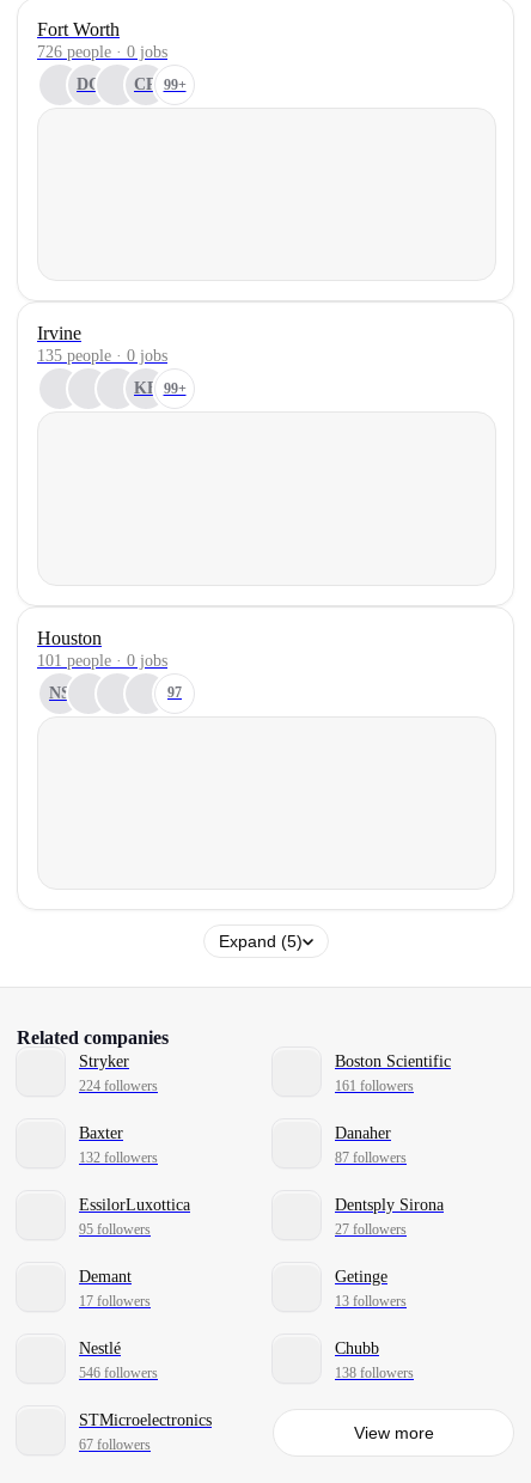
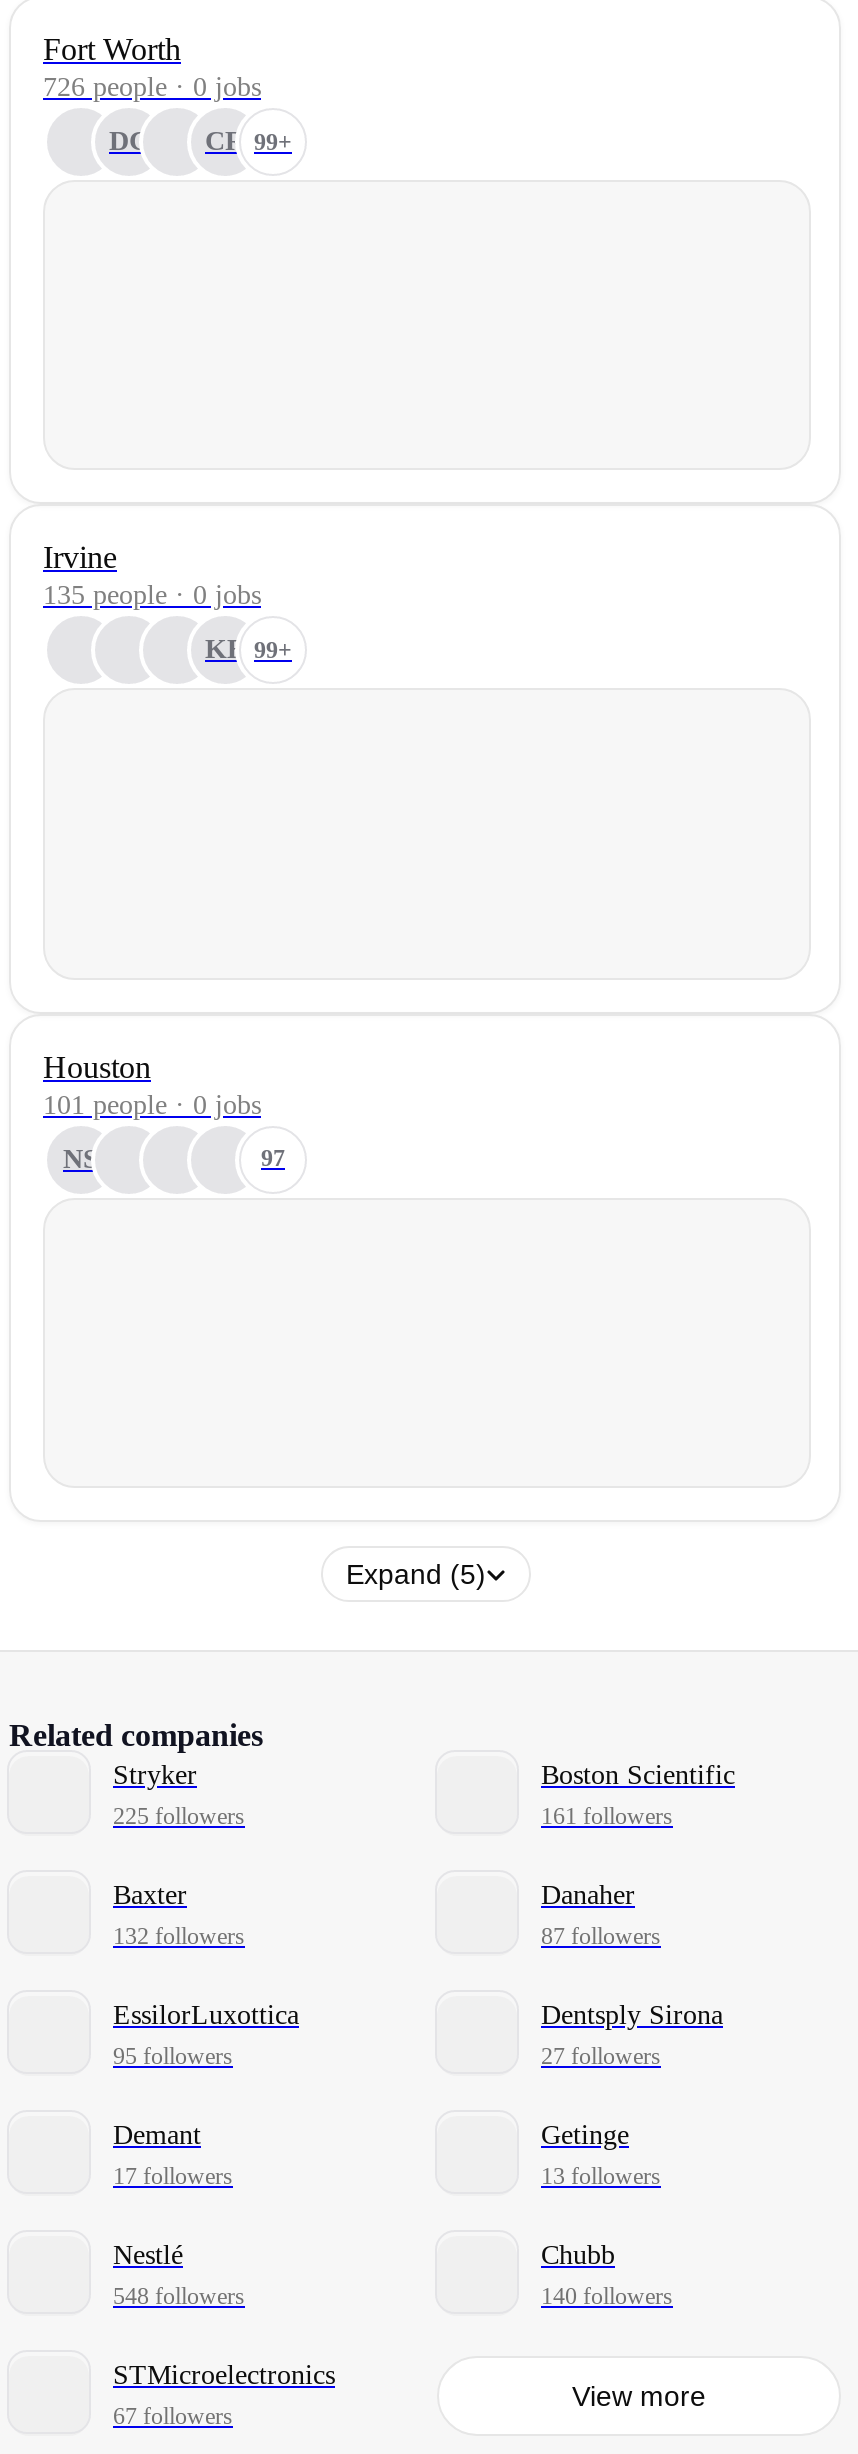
[79,1078,158,1095] 224 followers -> [113,1802,245,1830] 225 followers
[79,1365,158,1382] 546 followers -> [113,2282,245,2310] 548 followers
[335,1365,414,1382] 138 followers -> [541,2282,673,2310] 140 followers

